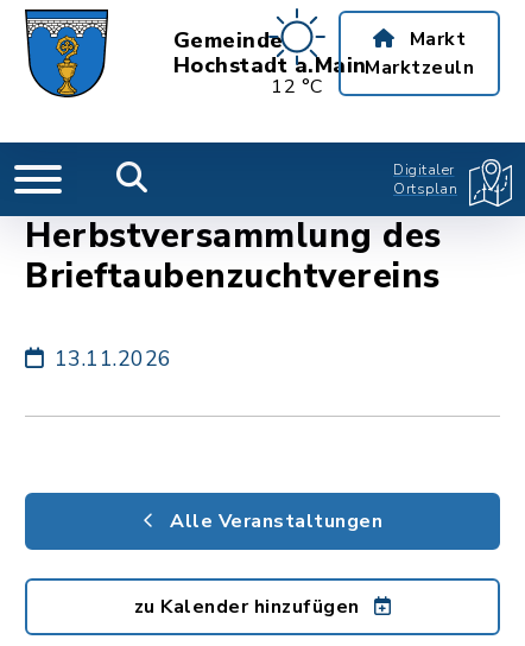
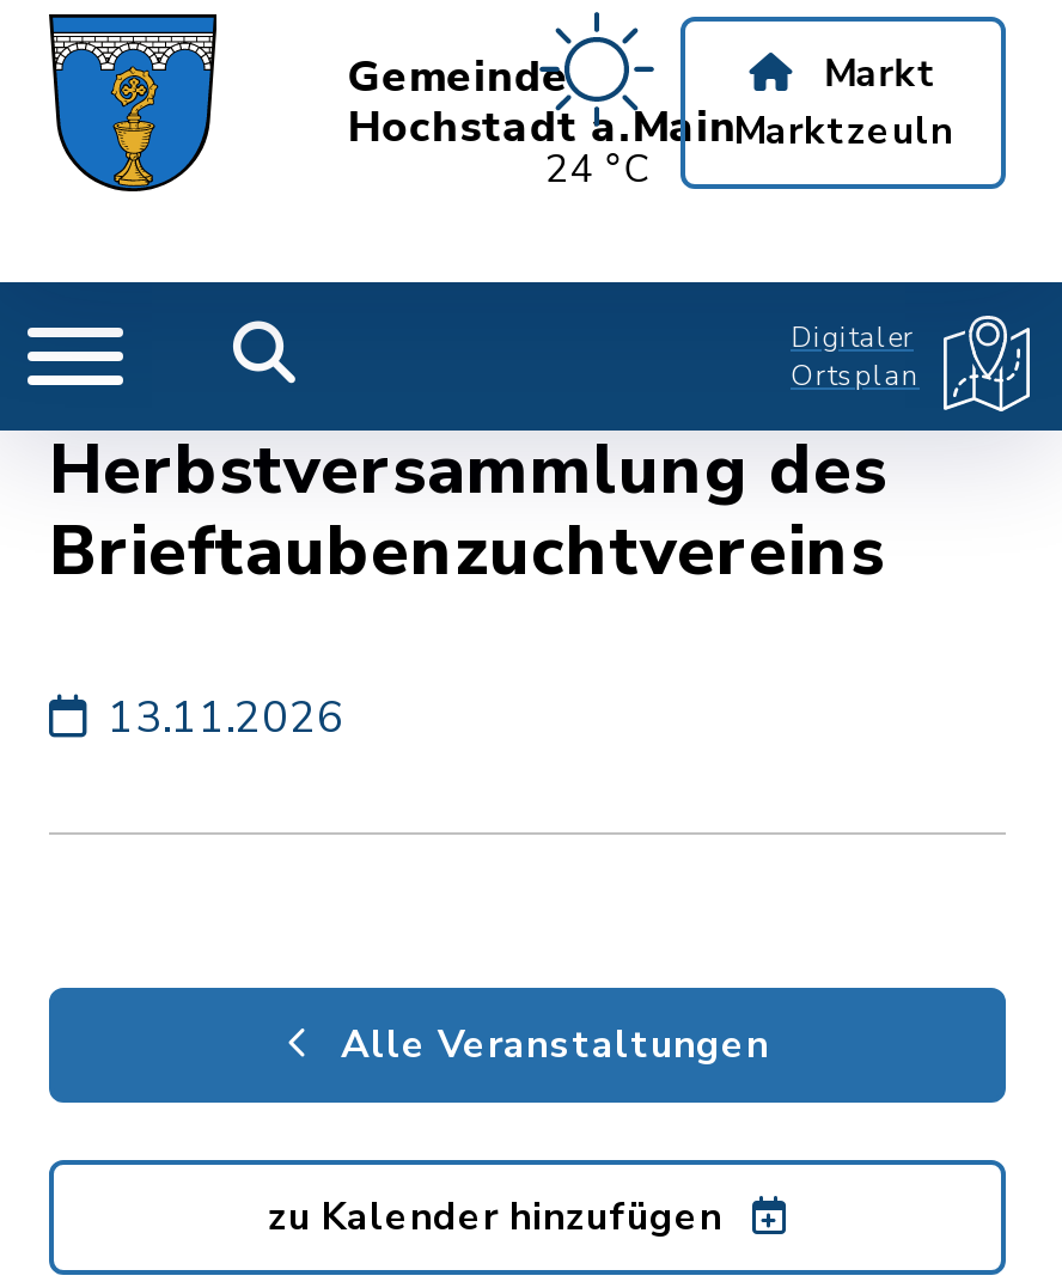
[271,73,323,99] 12 °C -> [545,142,649,195] 24 °C

